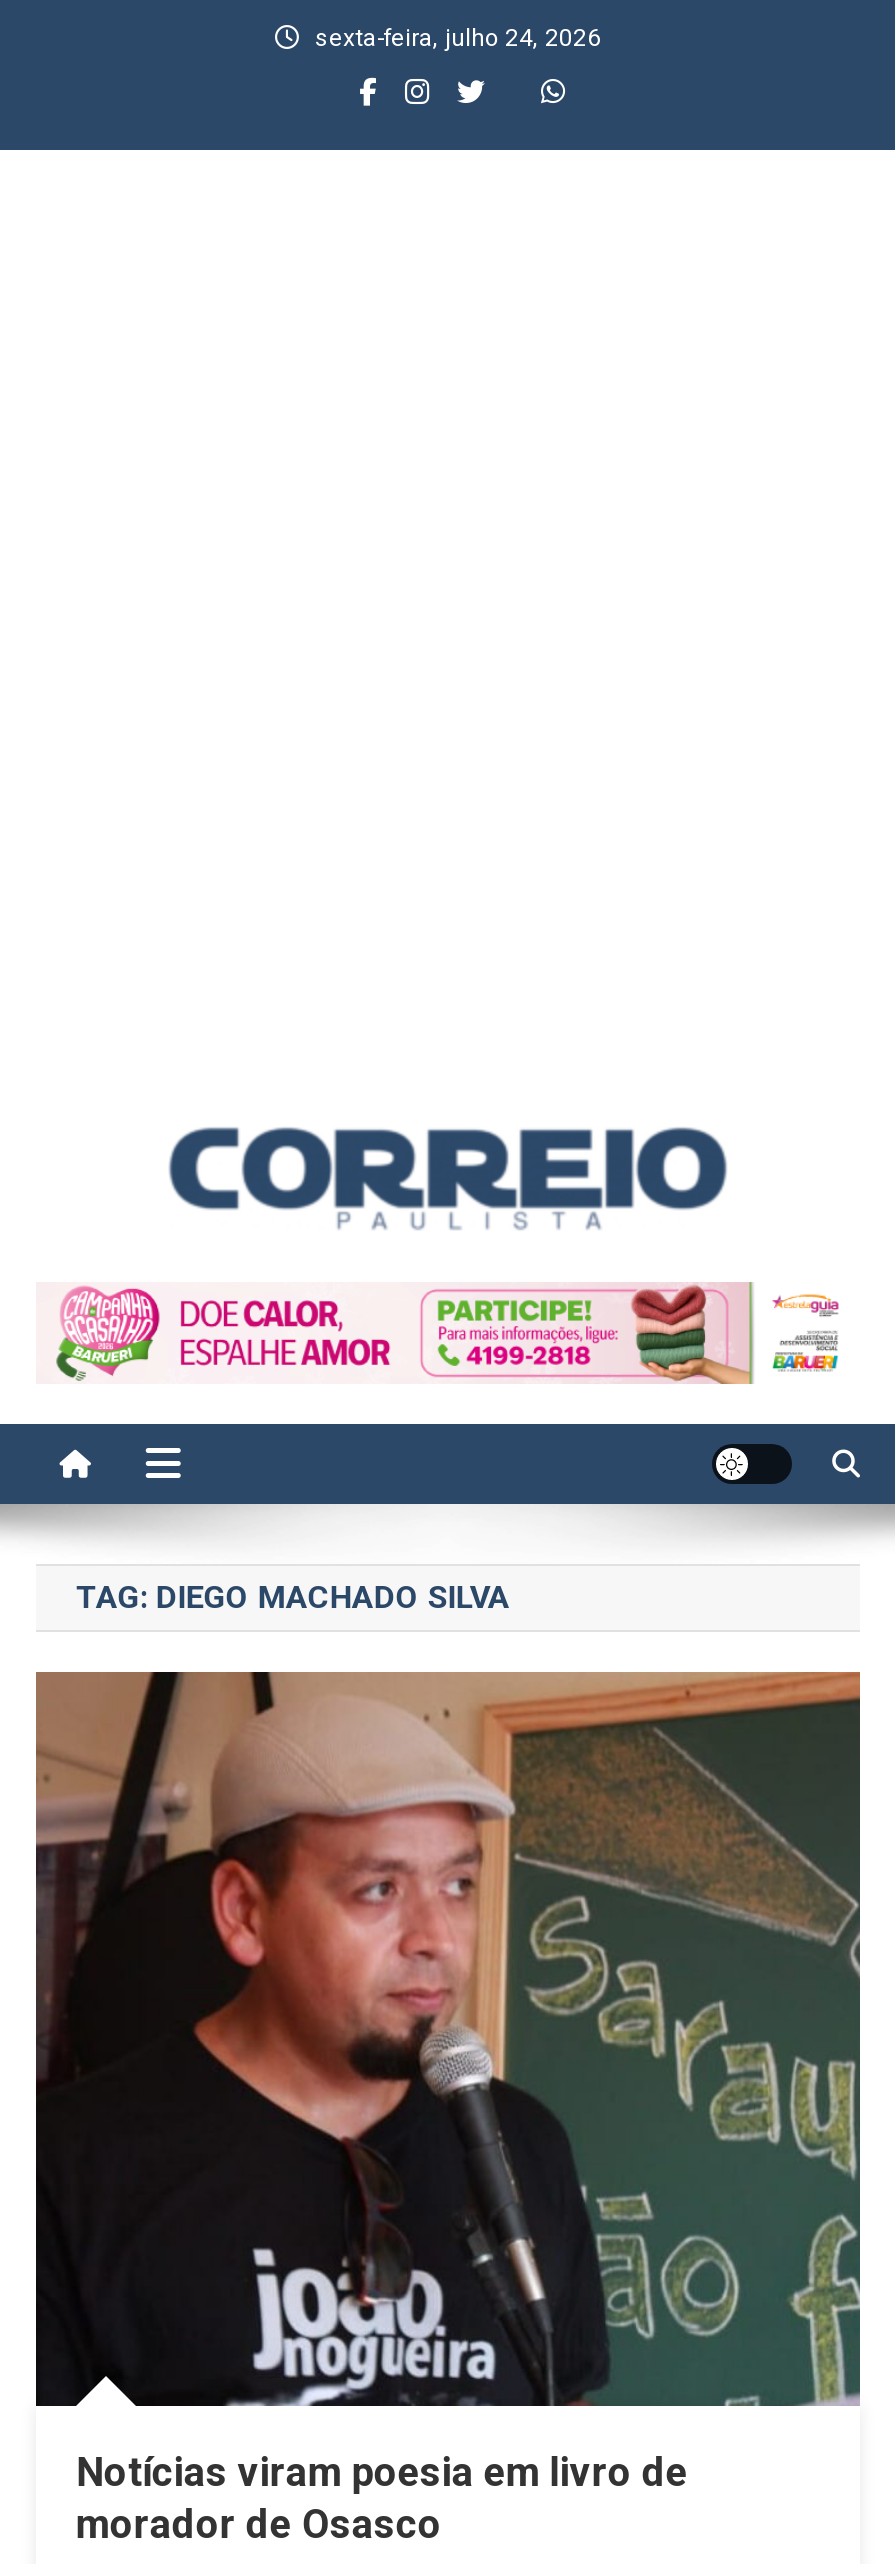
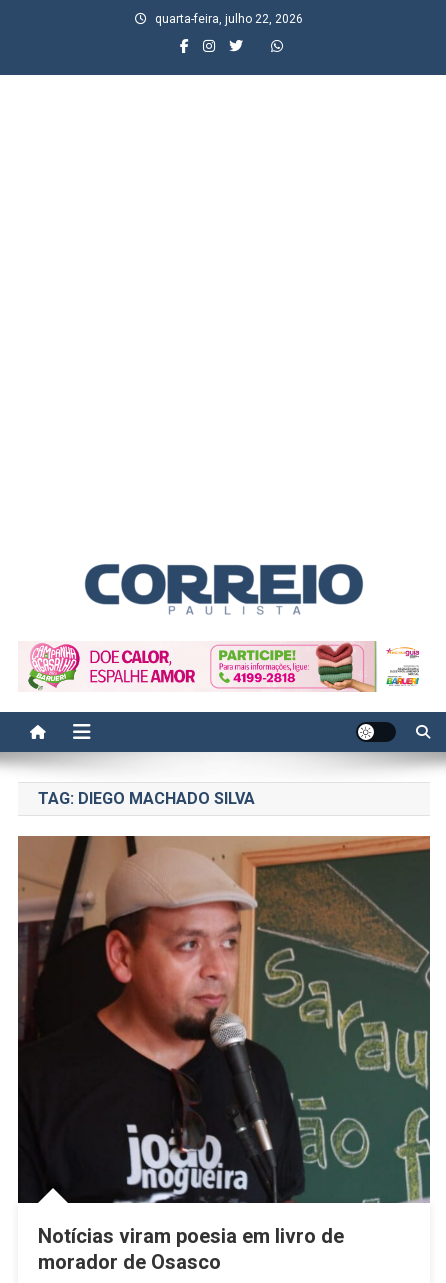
[315,24,601,52] sexta-feira, julho 24, 2026 -> [155,12,303,26] quarta-feira, julho 22, 2026

